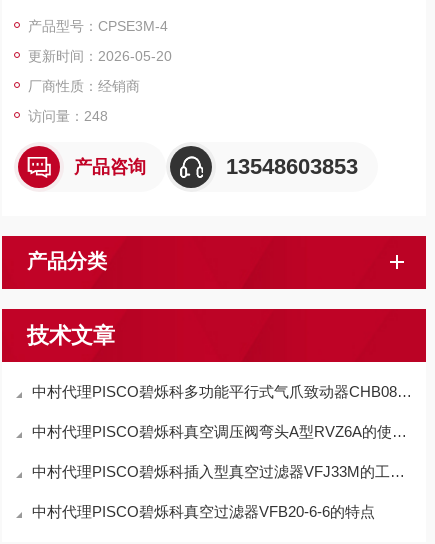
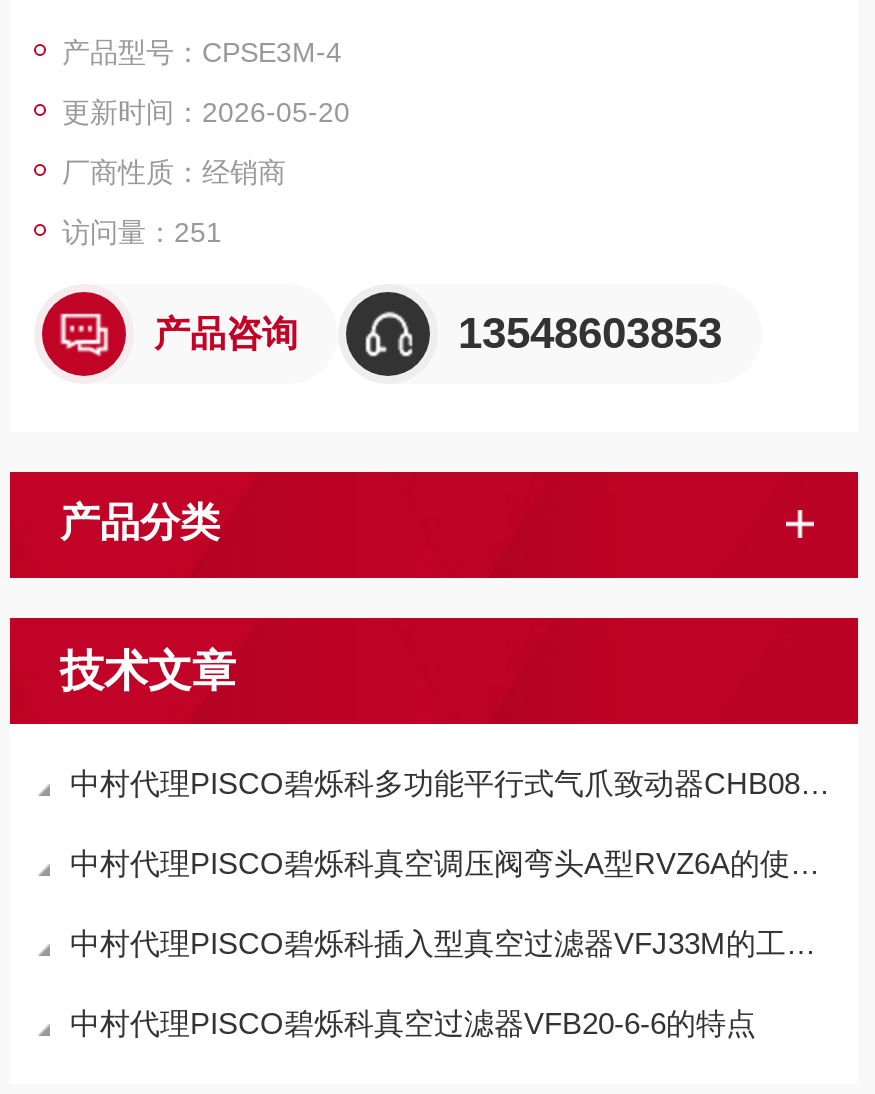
[28,108,108,124] 访问量：248 -> [62,216,222,248] 访问量：251

